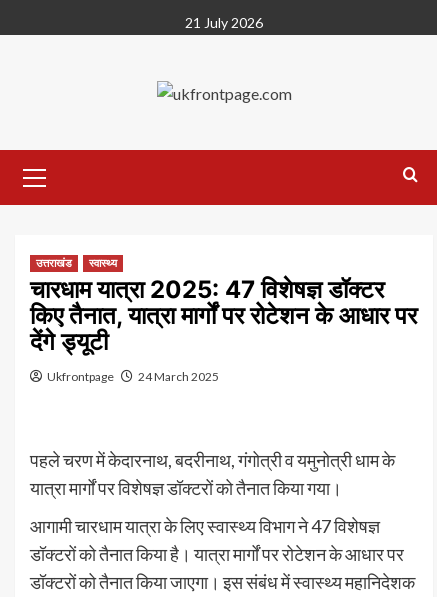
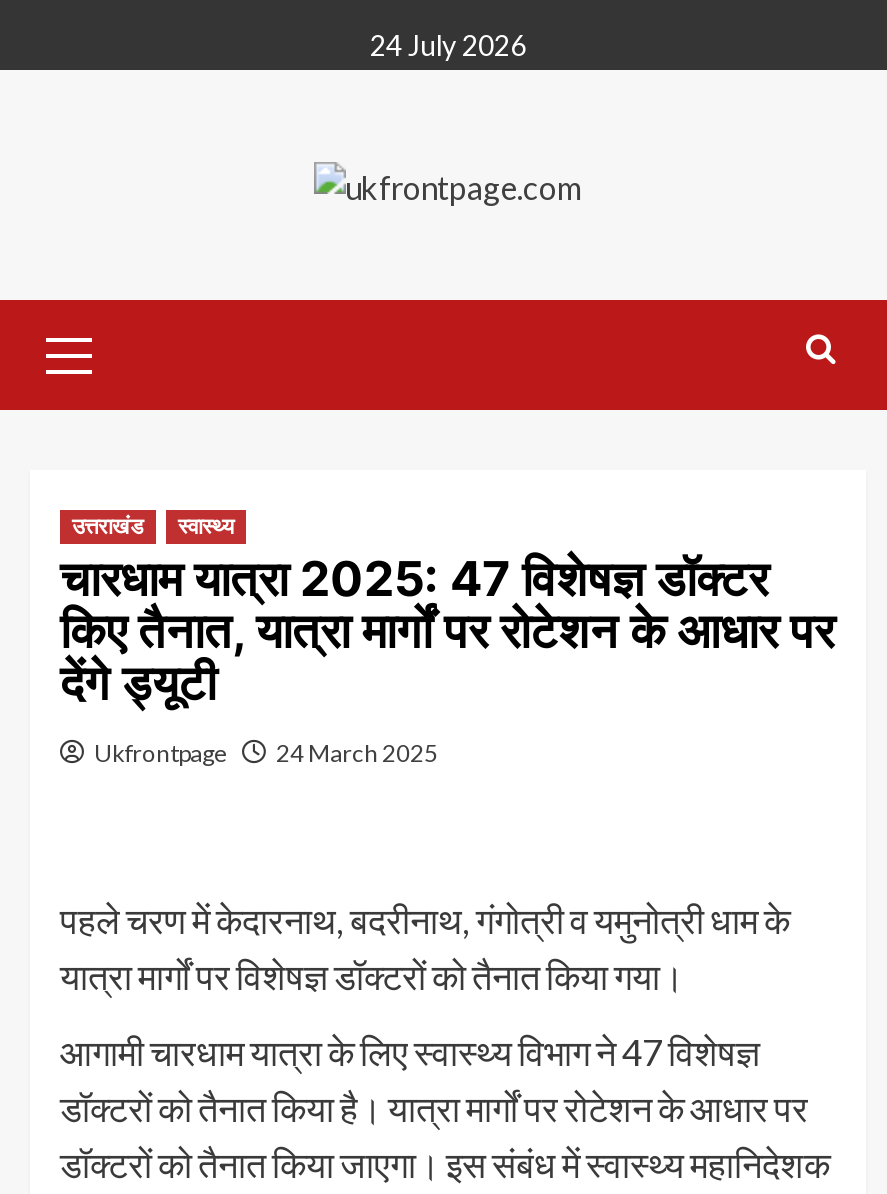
[185,14,263,31] 21 July 2026 -> [370,28,526,62] 24 July 2026

